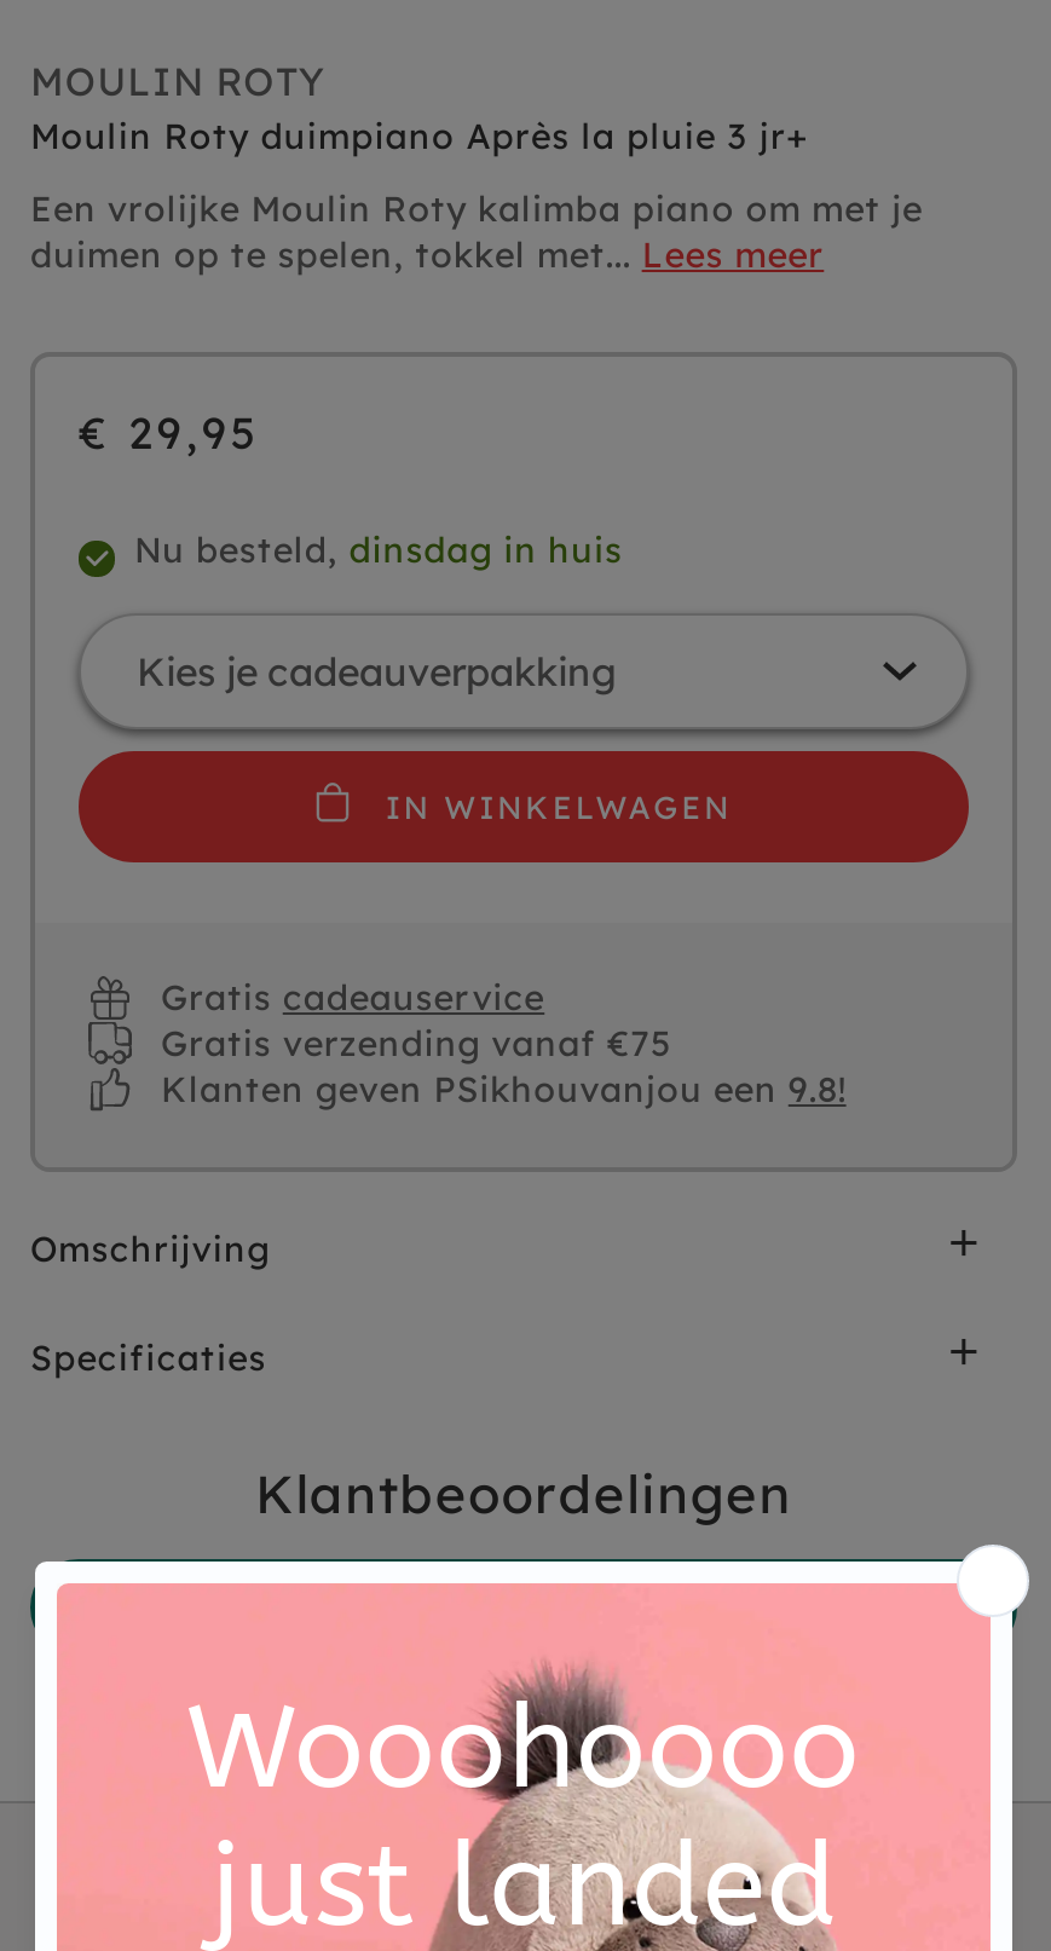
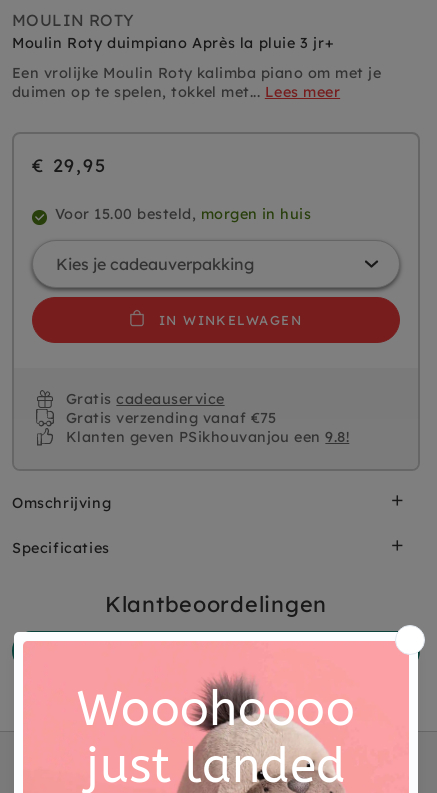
[134,529,623,573] Nu besteld, dinsdag in huis -> [55,205,311,223] Voor 15.00 besteld, morgen in huis

